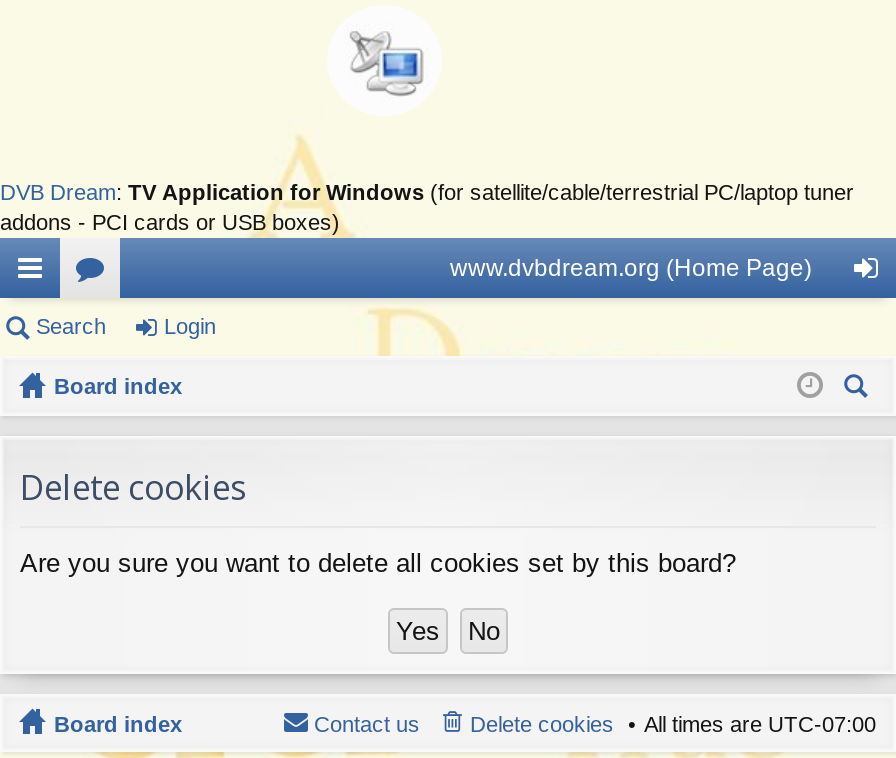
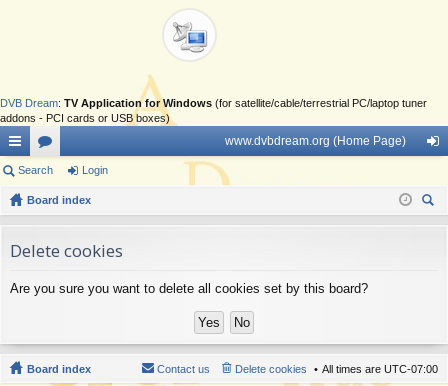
[354,34,424,98] [image] -> [176,25,218,62] [image]

